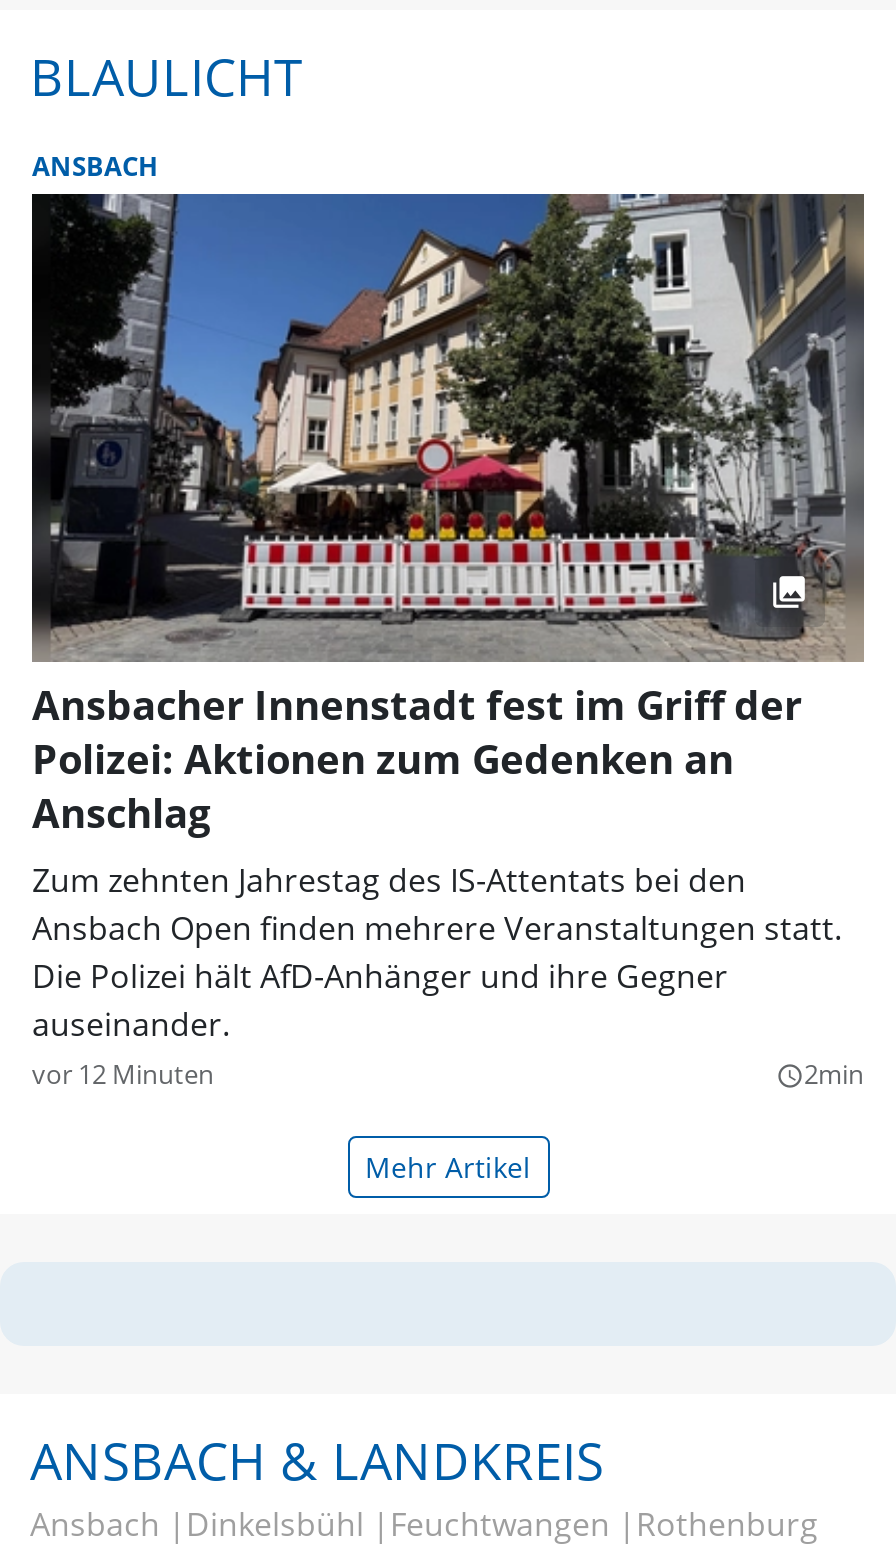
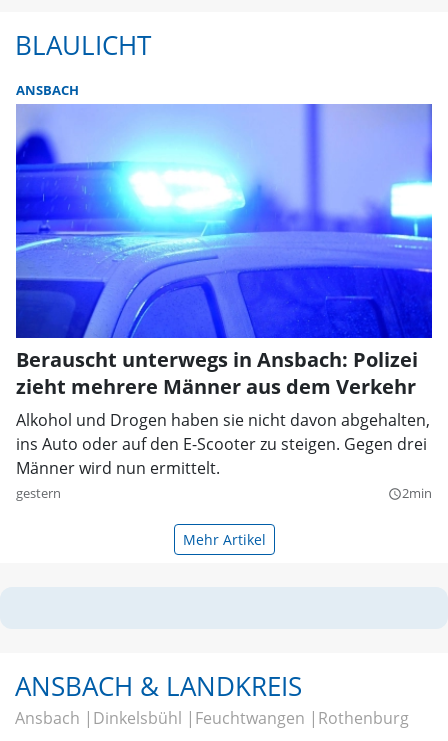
[30,192,866,1093] [image] | Ansbacher Innenstadt fest im Griff der | Polizei: Aktionen zum Gedenken an | Anschlag | Zum zehnten Jahrestag des IS-Attentats bei den | Ansbach Open finden mehrere Veranstaltungen statt. | Die Polizei hält AfD-Anhänger und ihre Gegner | auseinander. | vor 12 Minuten -> [15,103,433,502] [image] | Berauscht unterwegs in Ansbach: Polizei | zieht mehrere Männer aus dem Verkehr | Alkohol und Drogen haben sie nicht davon abgehalten, | ins Auto oder auf den E-Scooter zu steigen. Gegen drei | Männer wird nun ermittelt. | gestern

